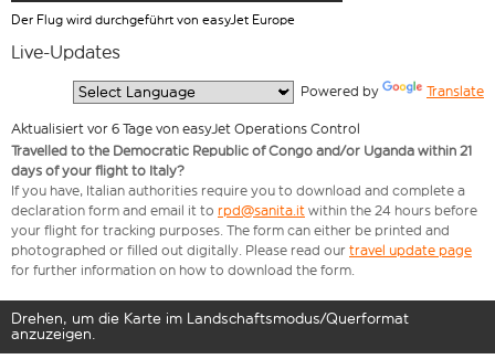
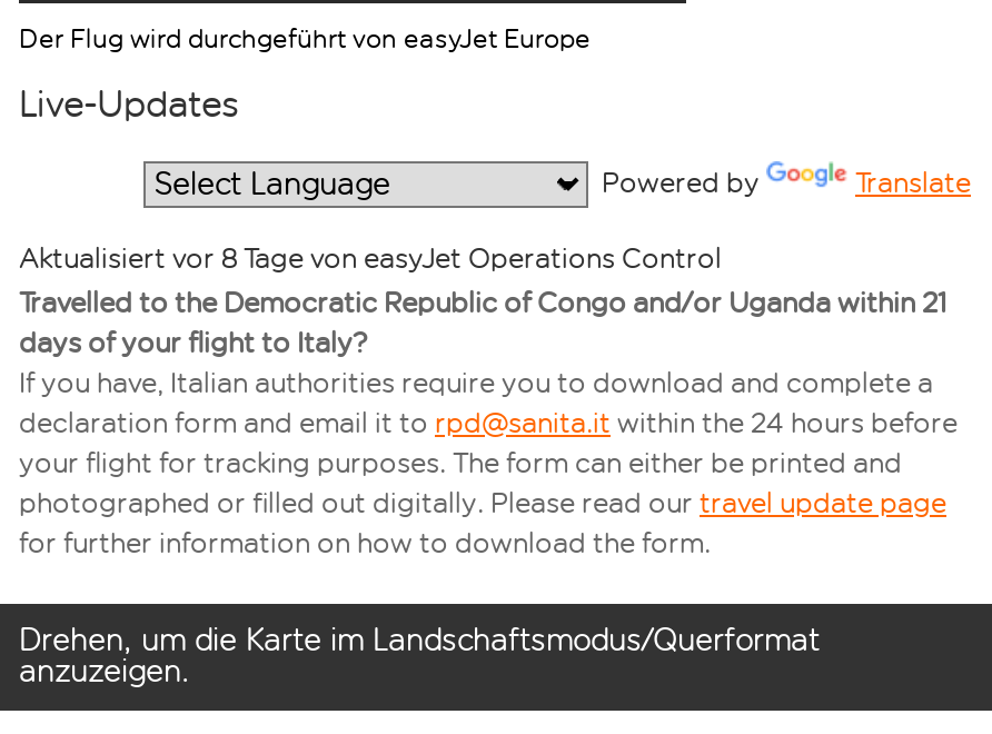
[11,121,360,137] Aktualisiert vor 6 Tage von easyJet Operations Control -> [19,242,722,275] Aktualisiert vor 8 Tage von easyJet Operations Control

